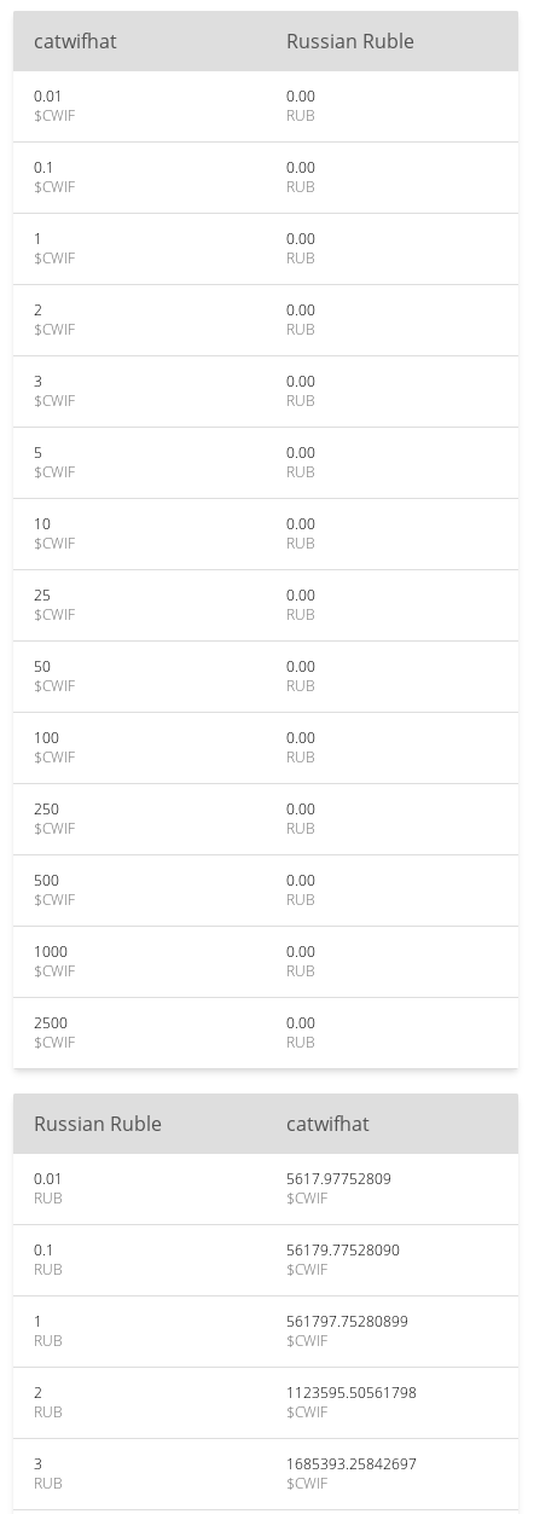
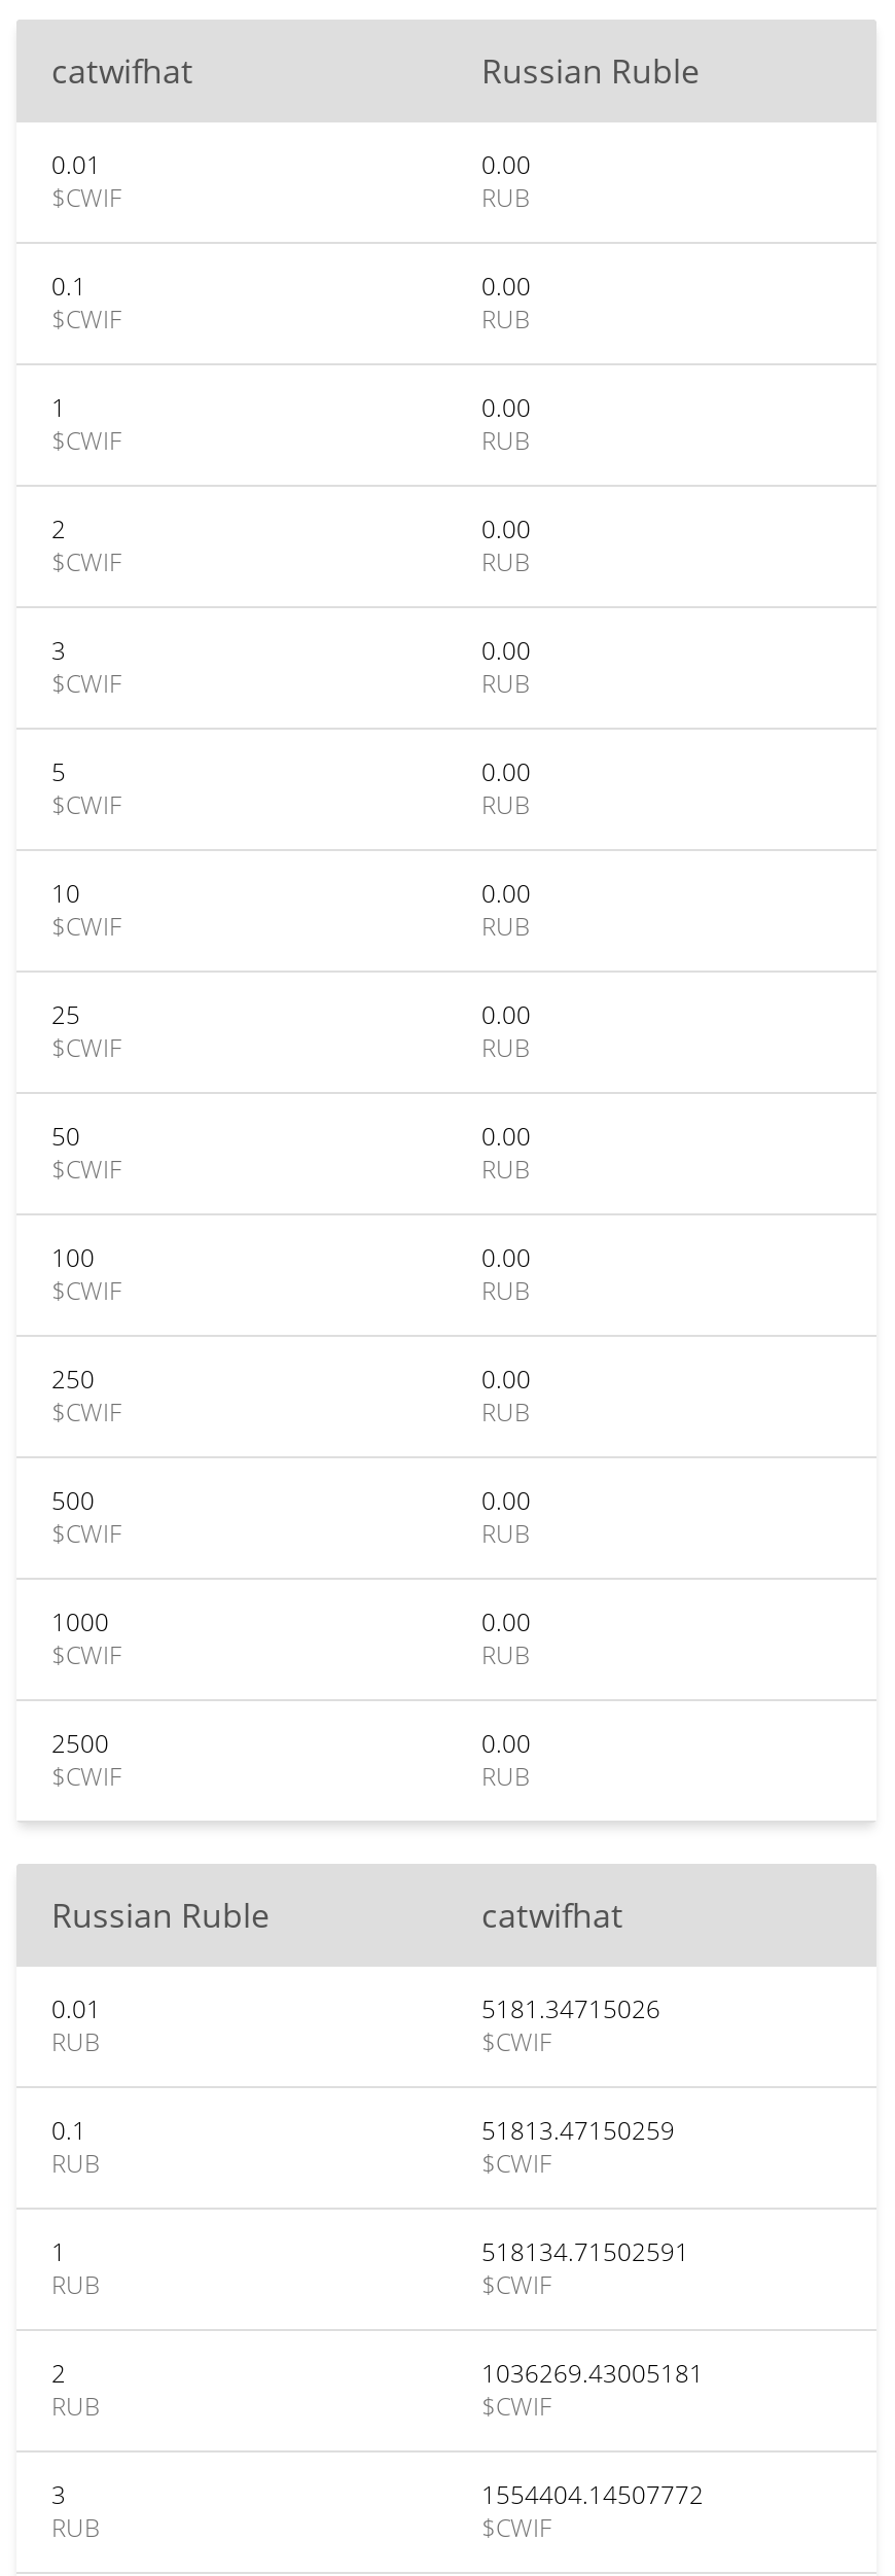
[286,1168,391,1189] 5617.97752809 -> [481,1991,660,2026] 5181.34715026
[286,1240,400,1260] 56179.77528090 -> [481,2113,675,2148] 51813.47150259
[286,1311,408,1332] 561797.75280899 -> [481,2234,689,2269] 518134.71502591
[286,1382,417,1403] 1123595.50561798 -> [481,2356,704,2391] 1036269.43005181
[286,1454,417,1474] 1685393.25842697 -> [481,2477,704,2512] 1554404.14507772

